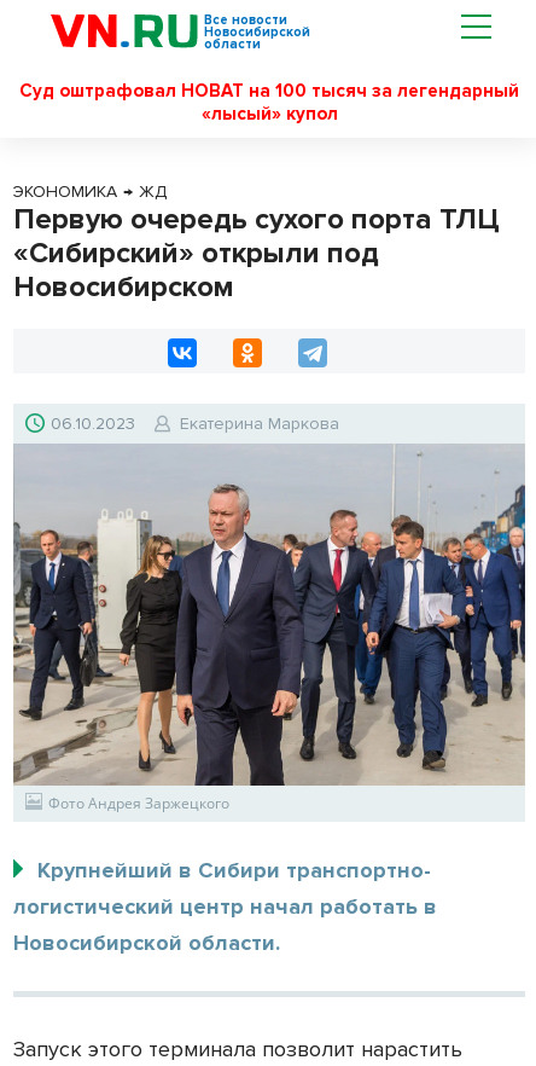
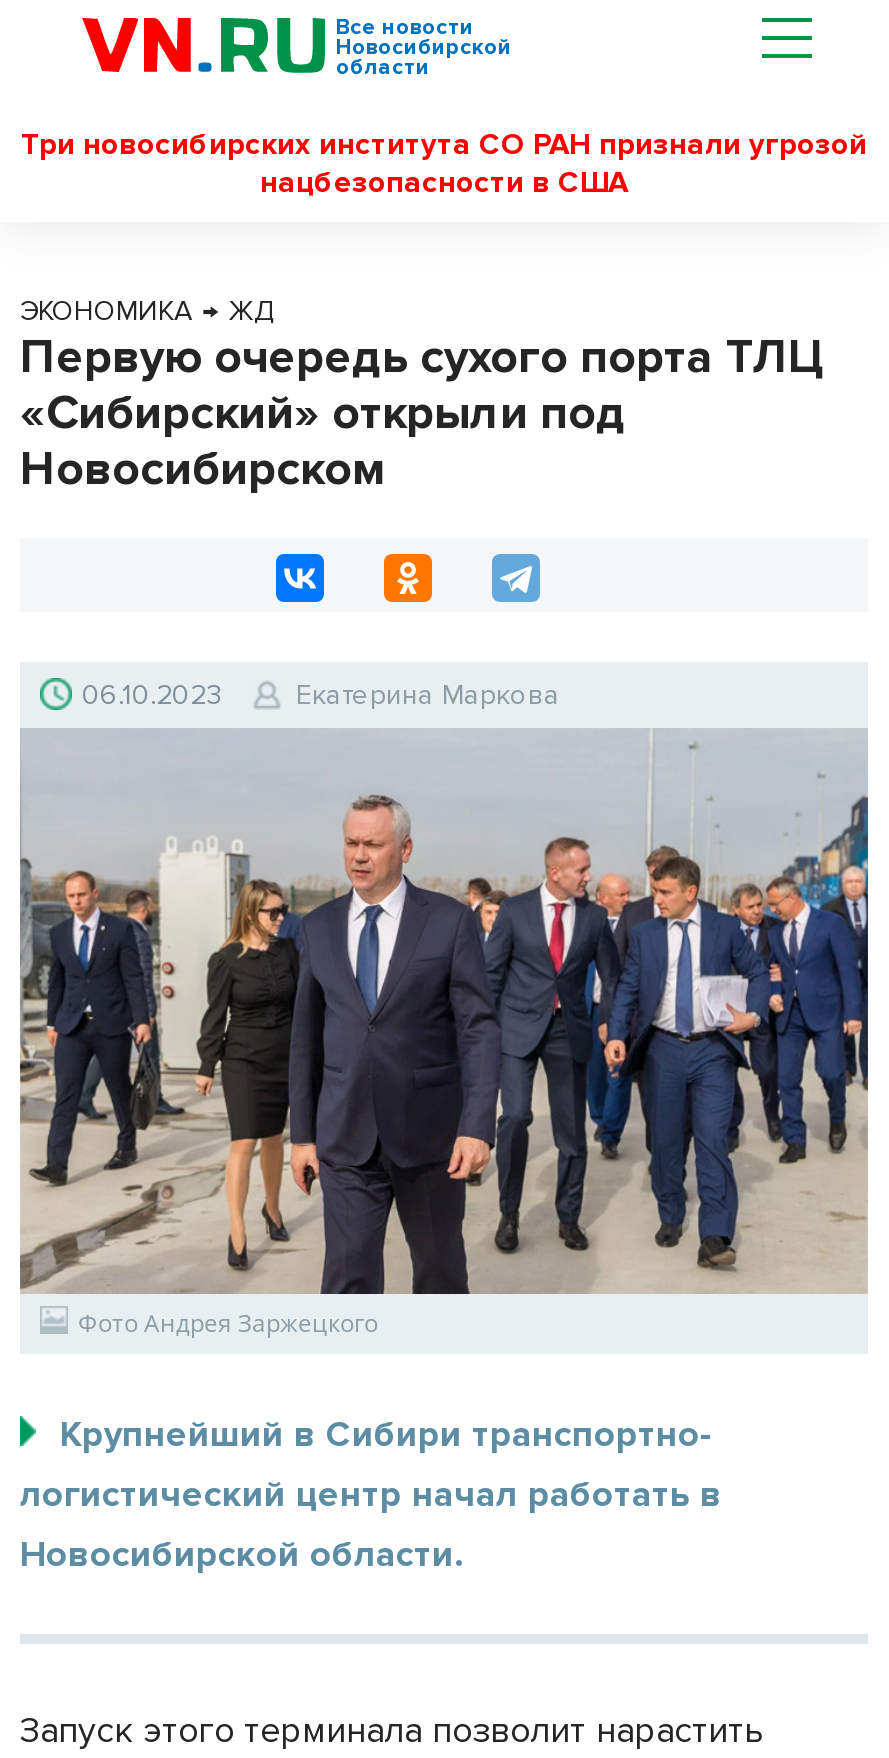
[19,80,519,124] Суд оштрафовал НОВАТ на 100 тысяч за легендарный | «лысый» купол -> [21,126,867,200] Три новосибирских института СО РАН признали угрозой | нацбезопасности в США

